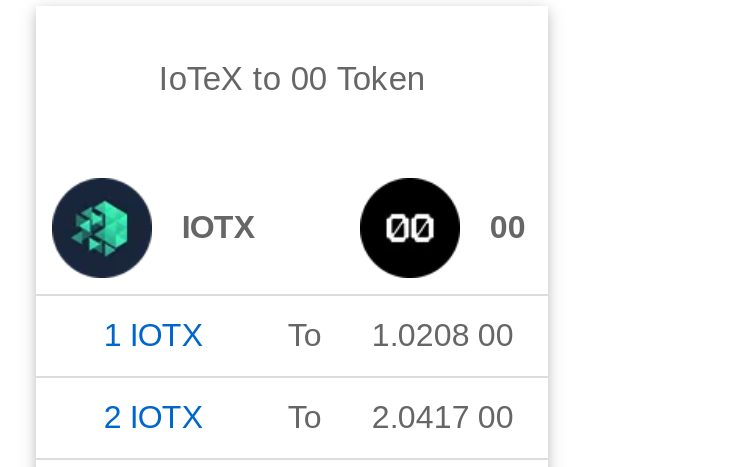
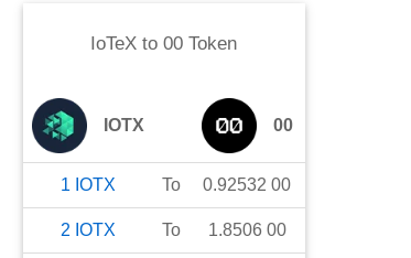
[288,318,514,352] To 1.0208 00 -> [162,175,291,194] To 0.92532 00
[288,400,514,434] To 2.0417 00 -> [162,220,286,239] To 1.8506 00

